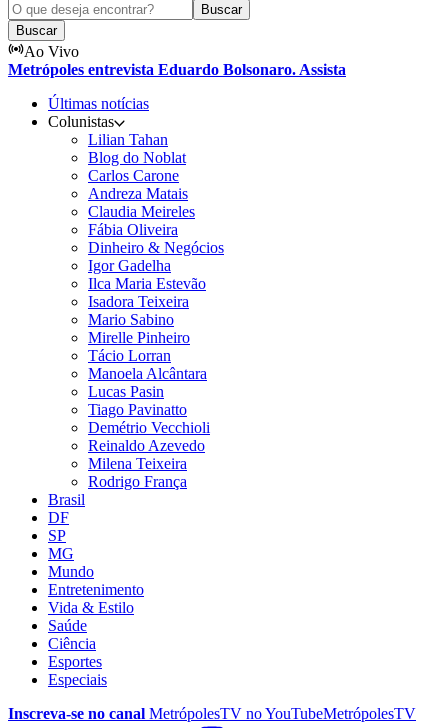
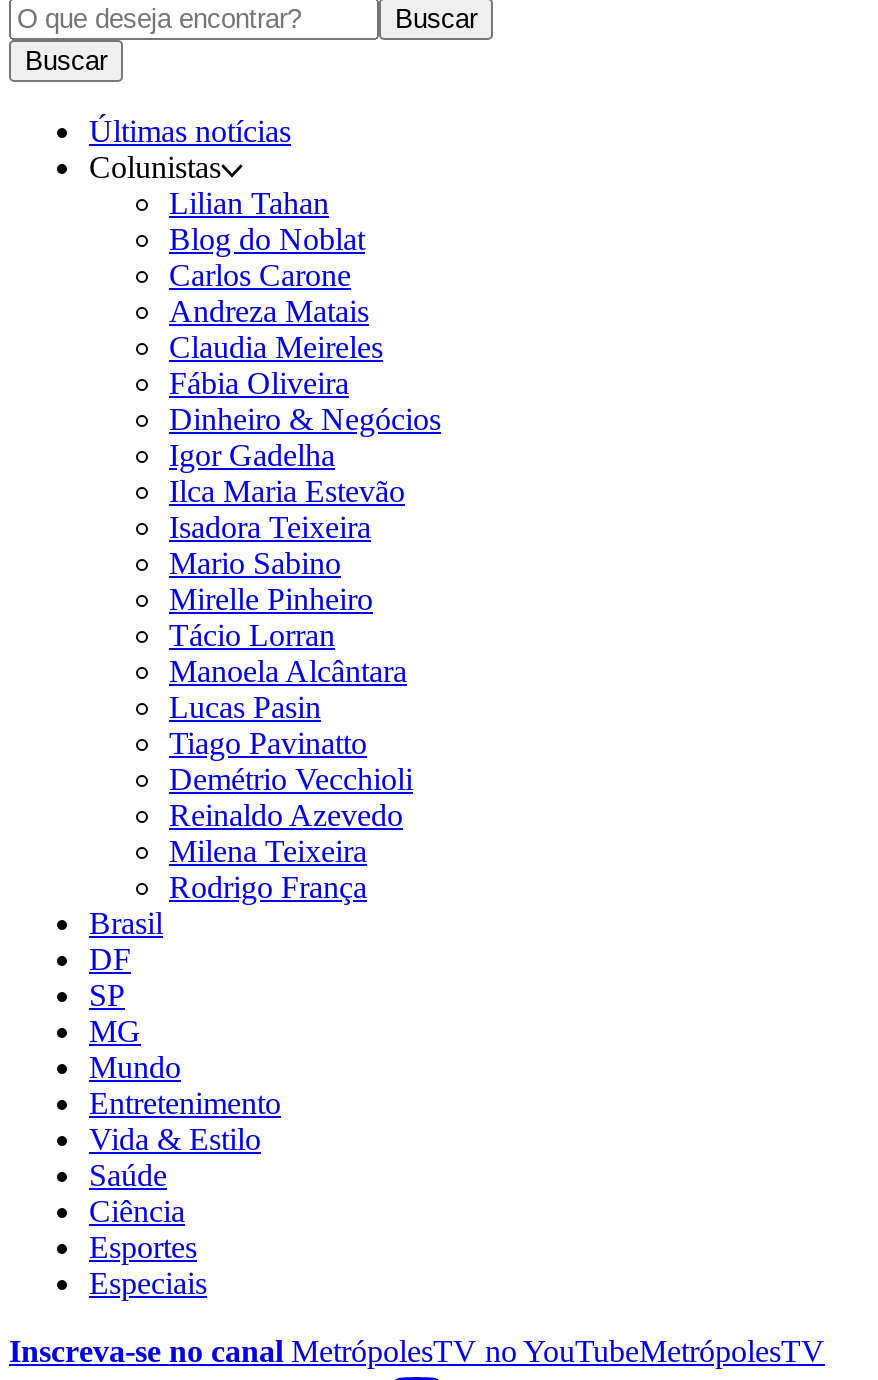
[8,43,346,78] Ao Vivo | Metrópoles entrevista Eduardo Bolsonaro. Assista -> none

